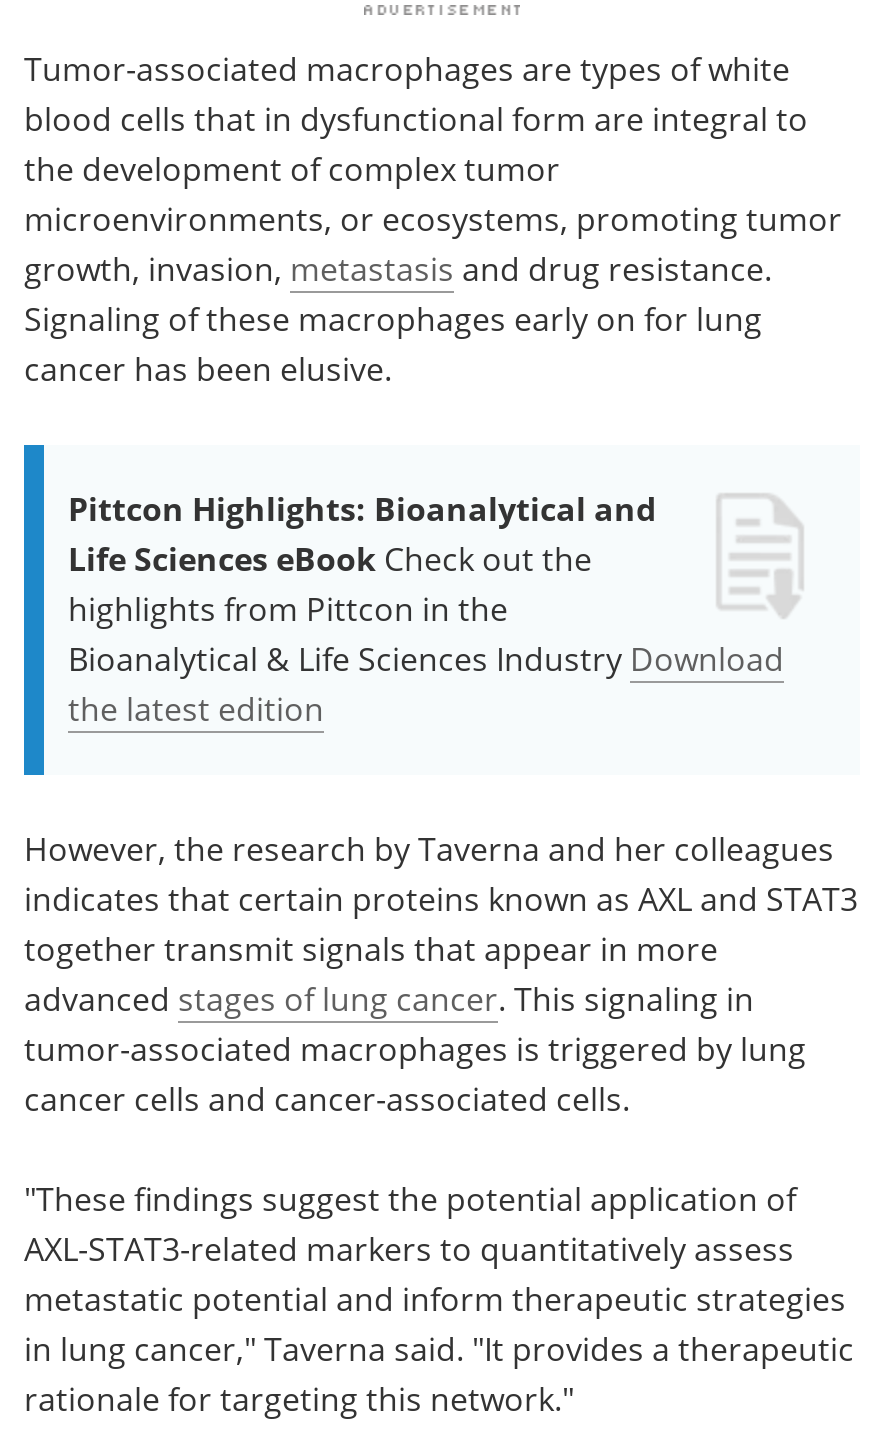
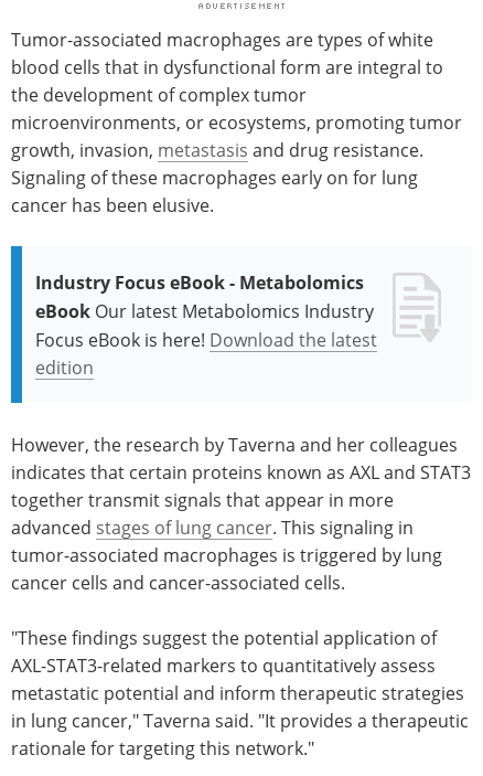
[68,487,784,731] Pittcon Highlights: Bioanalytical and | Life Sciences eBook Check out the | highlights from Pittcon in the | Bioanalytical & Life Sciences Industry Download | the latest edition -> [35,270,377,379] Industry Focus eBook - Metabolomics | eBook Our latest Metabolomics Industry | Focus eBook is here! Download the latest | edition

